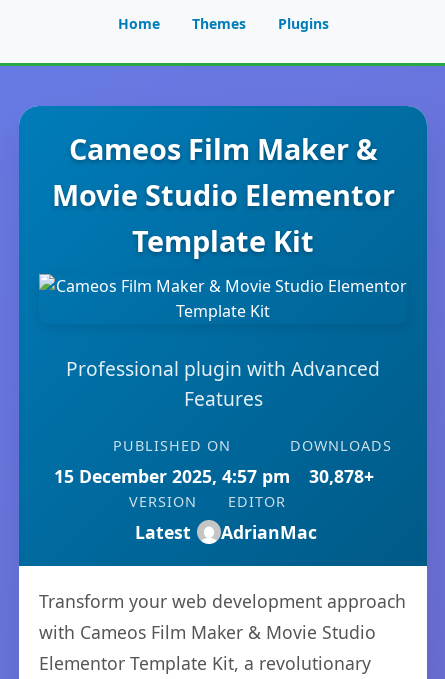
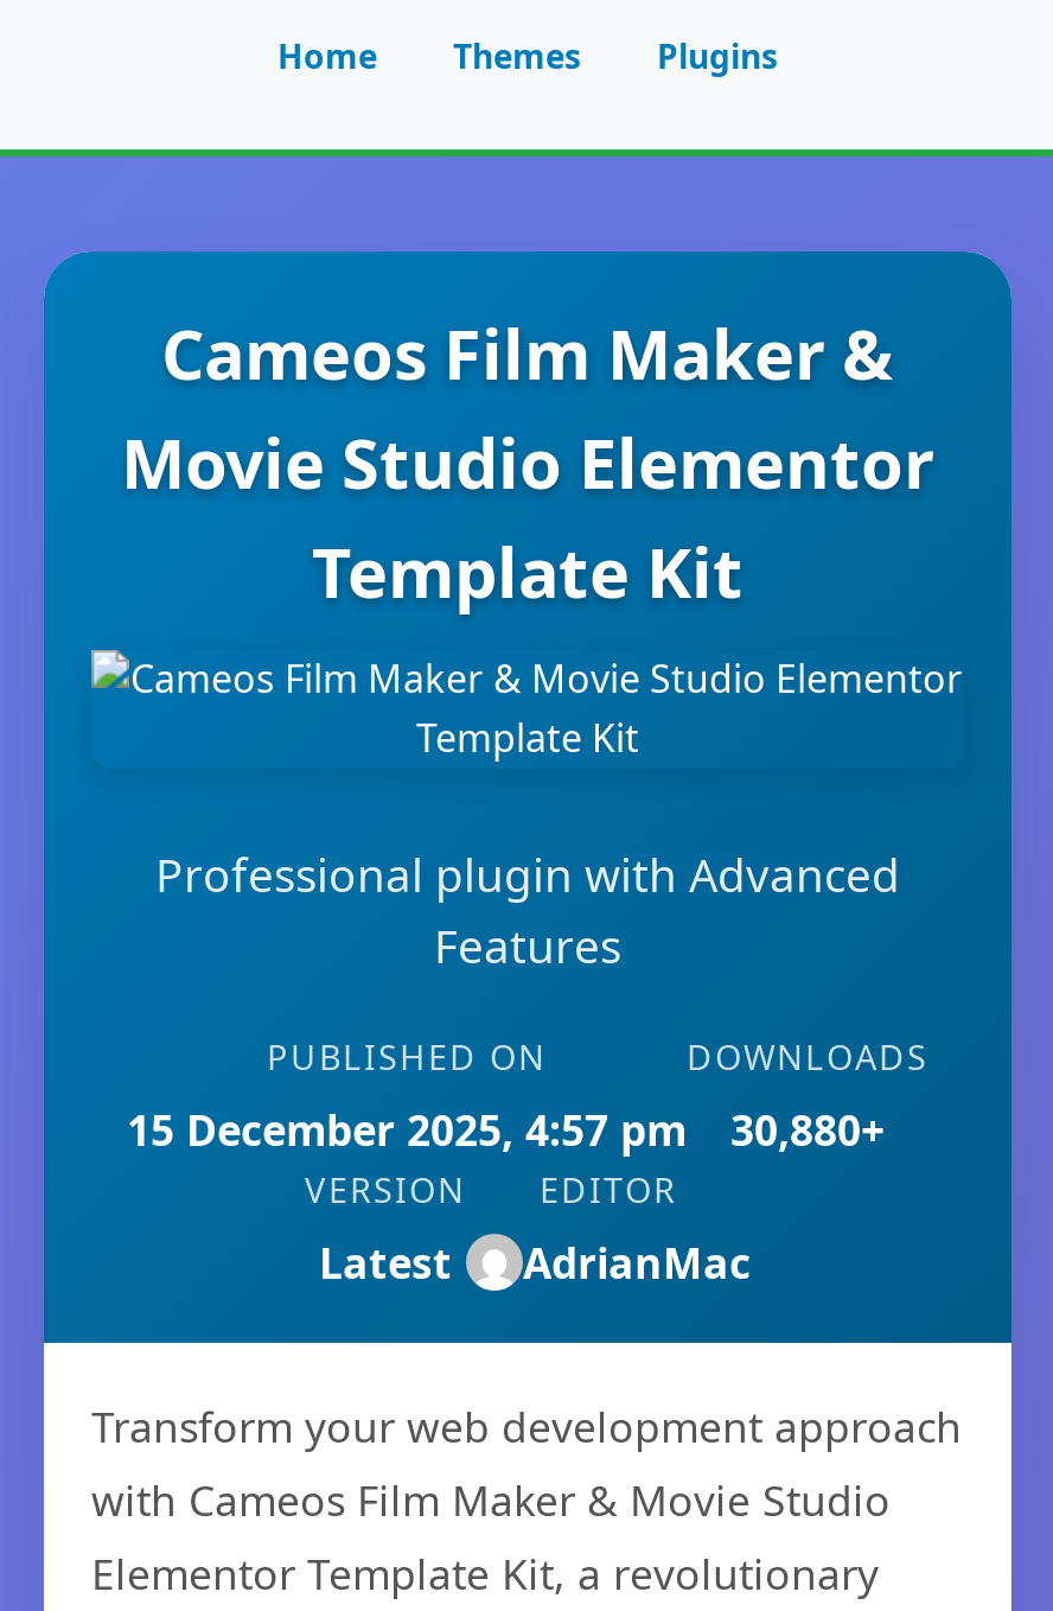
[54,464,373,488] 15 December 2025, 4:57 pm 30,878+ -> [127,1101,885,1158] 15 December 2025, 4:57 pm 30,880+

